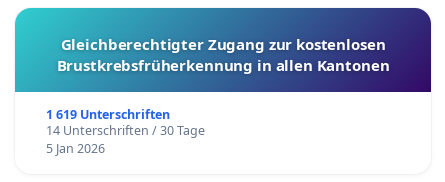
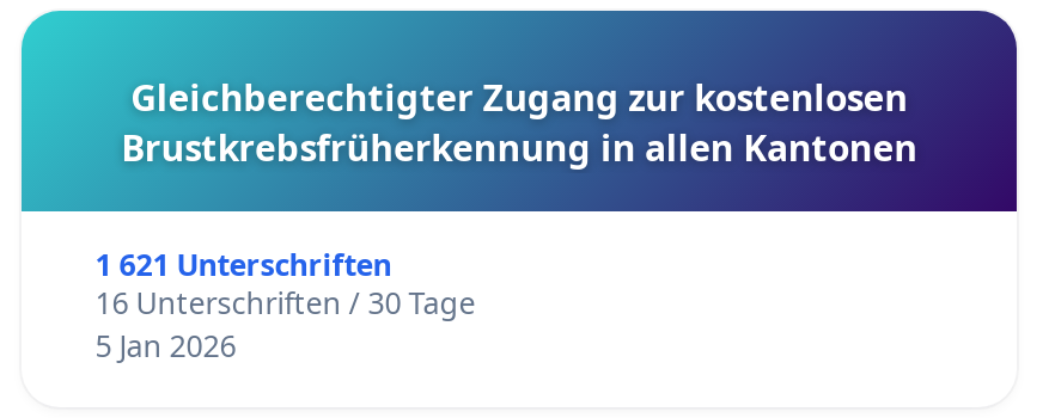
[46,106,170,123] 1 619 Unterschriften -> [95,245,392,286] 1 621 Unterschriften
[46,122,205,139] 14 Unterschriften / 30 Tage -> [95,284,476,324] 16 Unterschriften / 30 Tage

